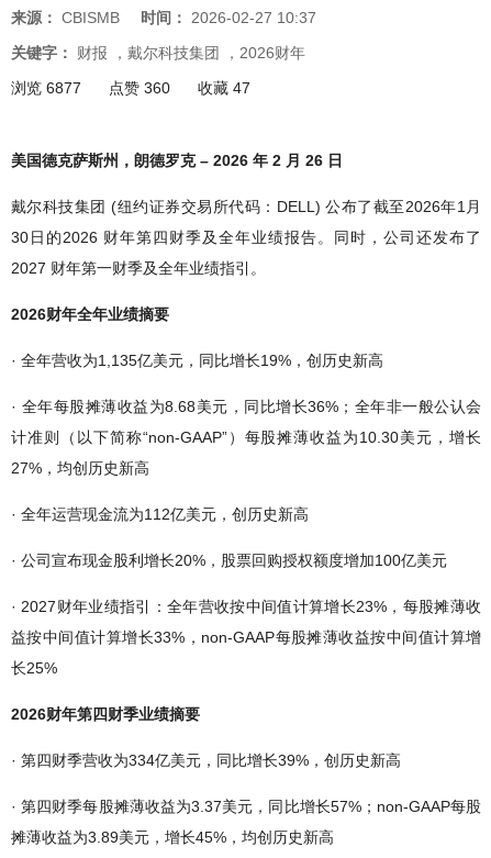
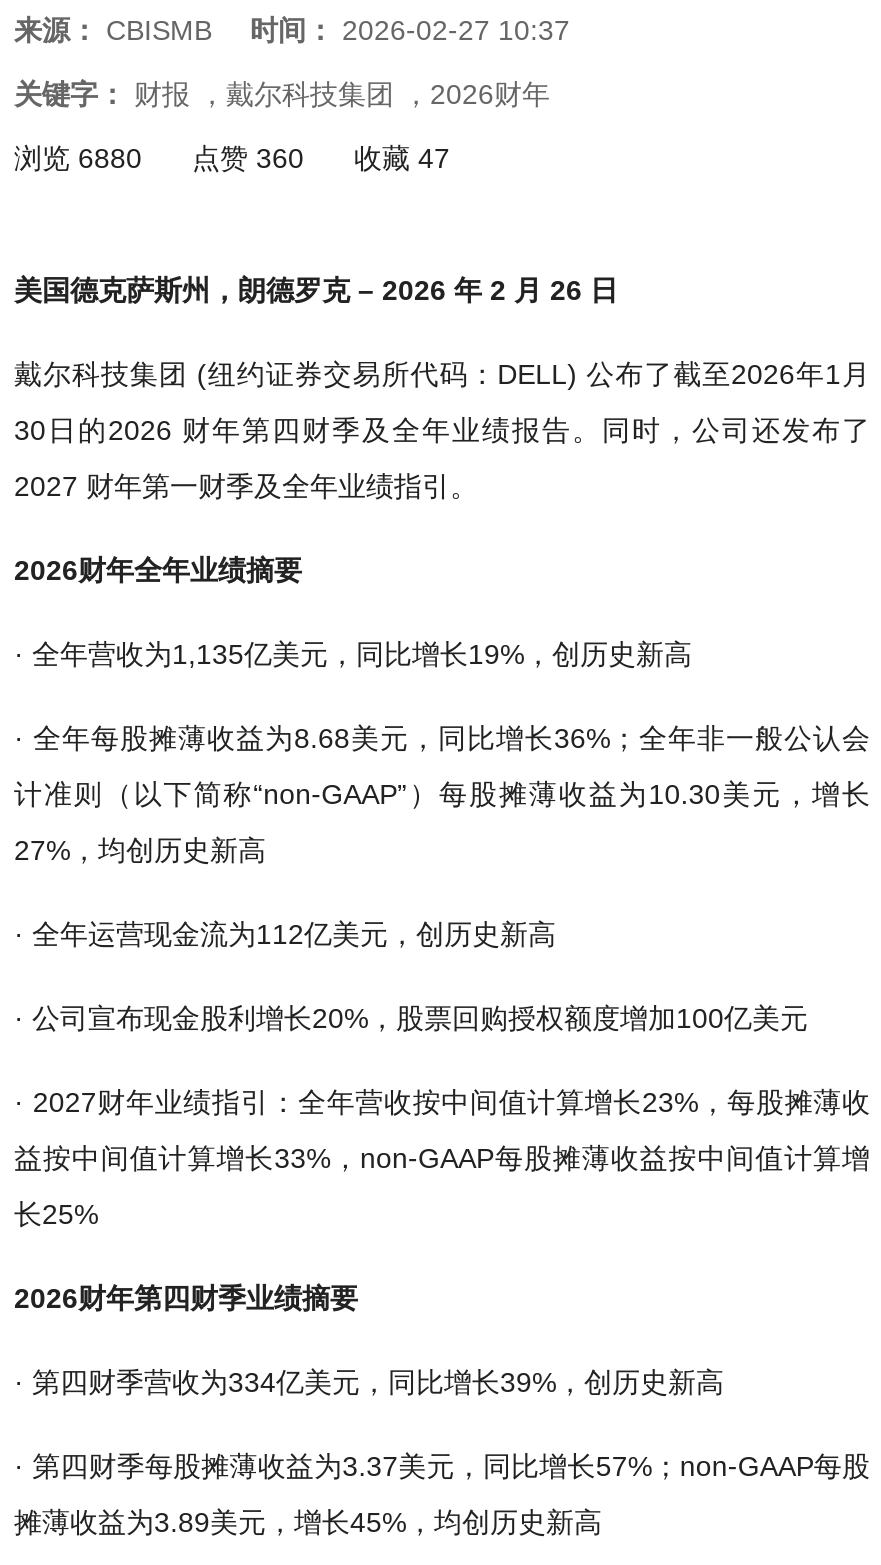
[11,79,250,97] 浏览 6877 点赞 360 收藏 47 -> [14,142,450,174] 浏览 6880 点赞 360 收藏 47

